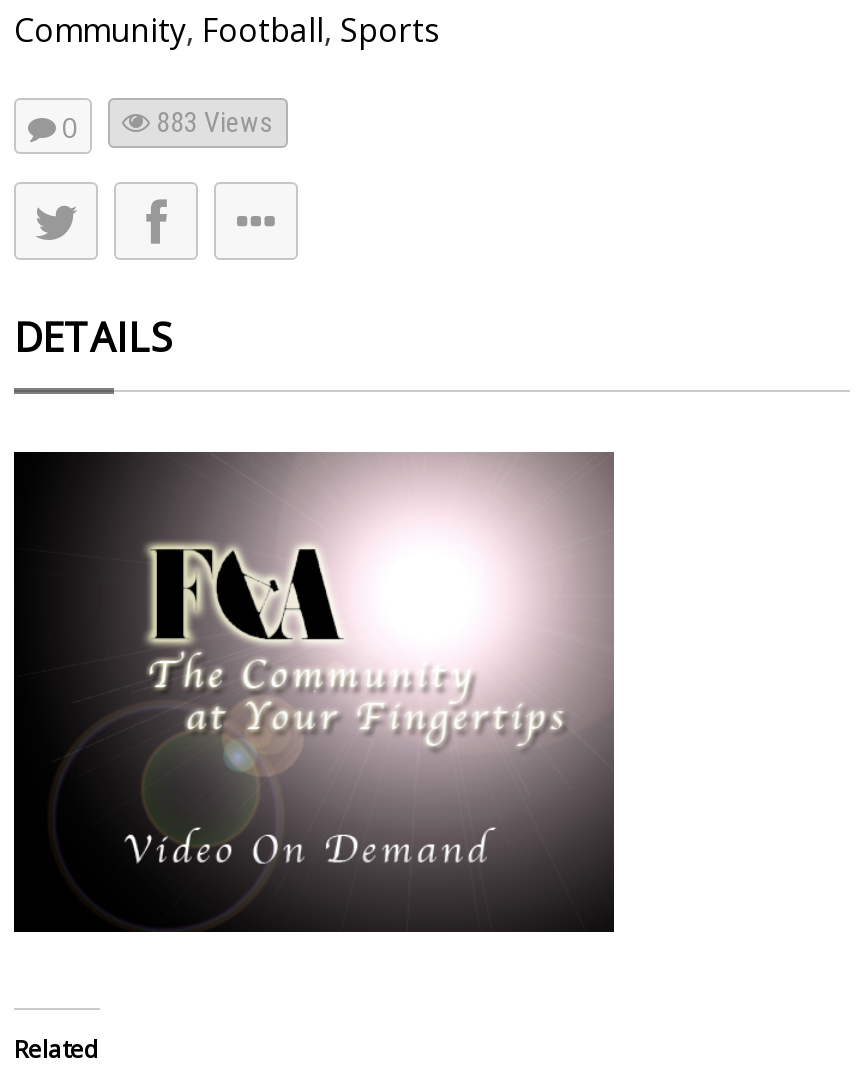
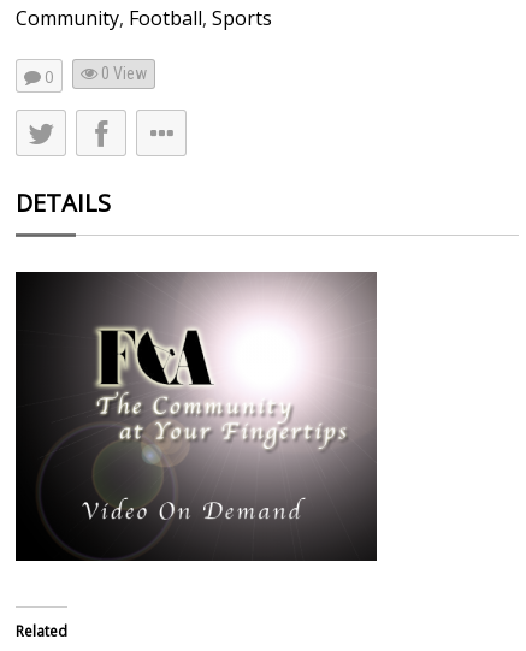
[156,107,274,139] 883 Views -> [101,64,147,84] 0 View

